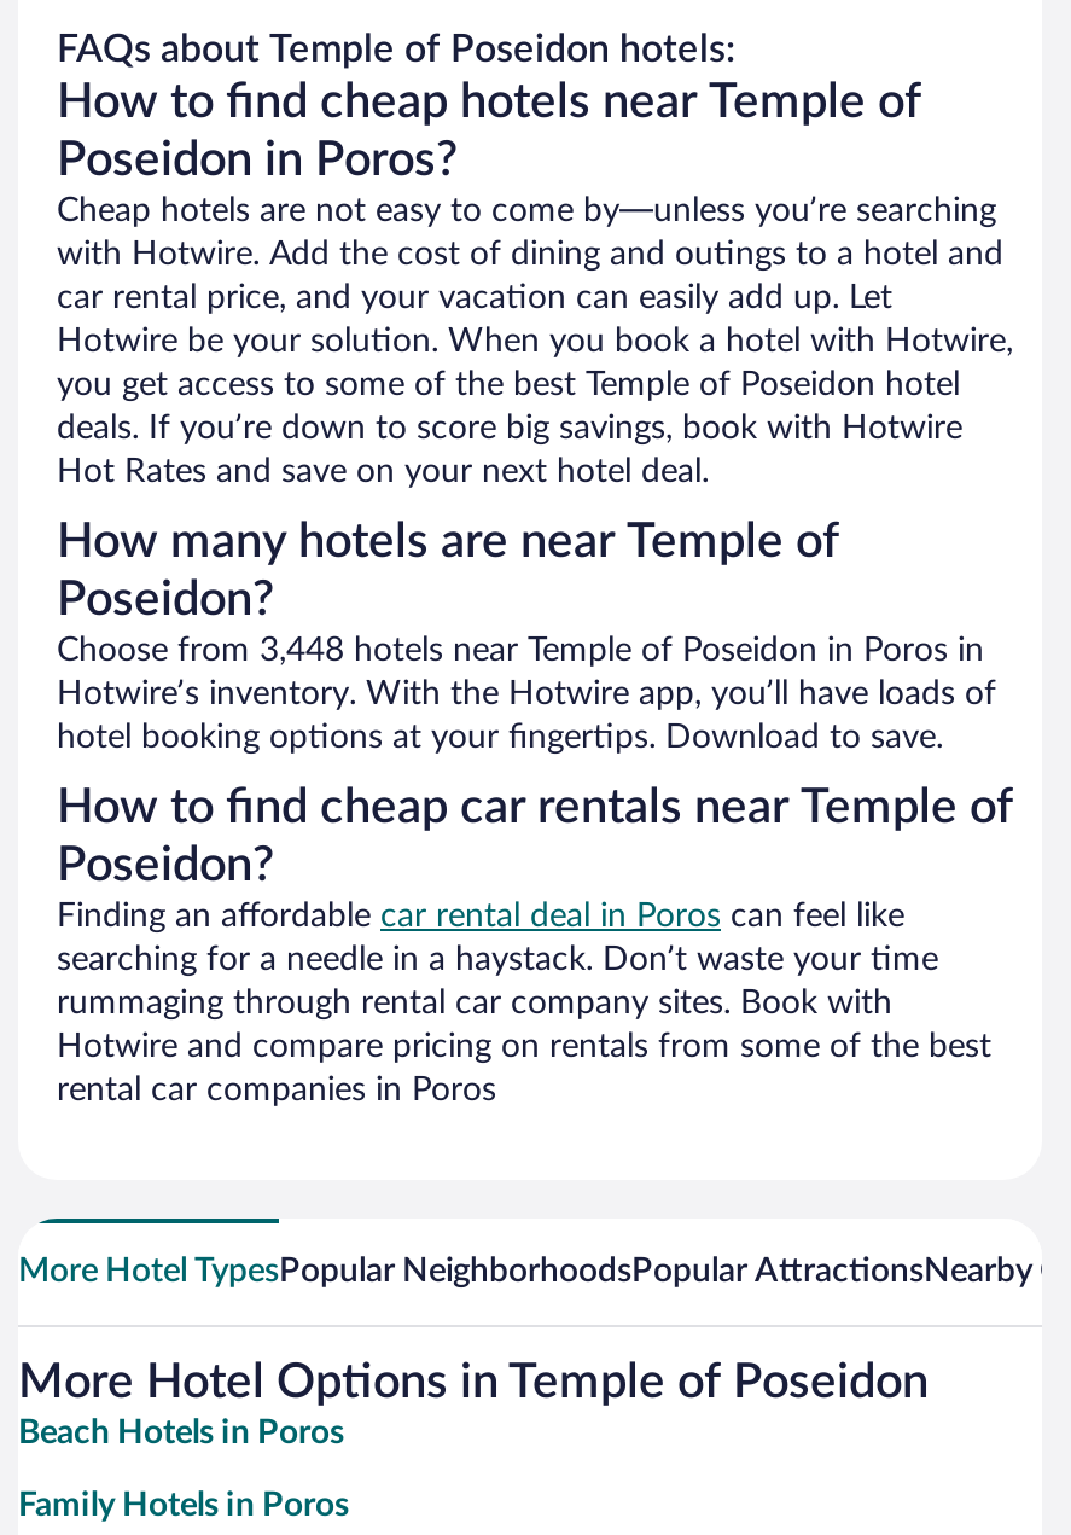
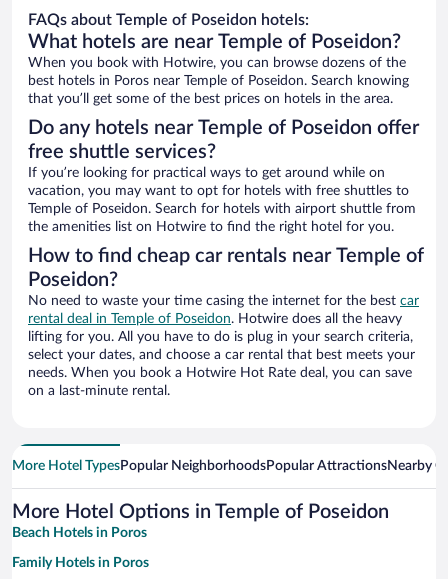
[57,79,1013,490] How to find cheap hotels near Temple of | Poseidon in Poros? | Cheap hotels are not easy to come by—unless you’re searching | with Hotwire. Add the cost of dining and outings to a hotel and | car rental price, and your vacation can easily add up. Let | Hotwire be your solution. When you book a hotel with Hotwire, | you get access to some of the best Temple of Poseidon hotel | deals. If you’re down to score big savings, book with Hotwire | Hot Rates and save on your next hotel deal. -> [28,32,409,106] What hotels are near Temple of Poseidon? | When you book with Hotwire, you can browse dozens of the | best hotels in Poros near Temple of Poseidon. Search knowing | that you’ll get some of the best prices on hotels in the area.
[57,519,996,755] How many hotels are near Temple of | Poseidon? | Choose from 3,448 hotels near Temple of Poseidon in Poros in | Hotwire’s inventory. With the Hotwire app, you’ll have loads of | hotel booking options at your fingertips. Download to save. -> [28,118,419,234] Do any hotels near Temple of Poseidon offer | free shuttle services? | If you’re looking for practical ways to get around while on | vacation, you may want to opt for hotels with free shuttles to | Temple of Poseidon. Search for hotels with airport shuttle from | the amenities list on Hotwire to find the right hotel for you.
moved [57,784,1013,891] -> [28,246,424,290]: How to find cheap car rentals near Temple of | Poseidon?
[57,900,991,1108] Finding an affordable car rental deal in Poros can feel like | searching for a needle in a haystack. Don’t waste your time | rummaging through rental car company sites. Book with | Hotwire and compare pricing on rentals from some of the best | rental car companies in Poros -> [28,294,419,398] No need to waste your time casing the internet for the best car | rental deal in Temple of Poseidon. Hotwire does all the heavy | lifting for you. All you have to do is plug in your search criteria, | select your dates, and choose a car rental that best meets your | needs. When you book a Hotwire Hot Rate deal, you can save | on a last-minute rental.

